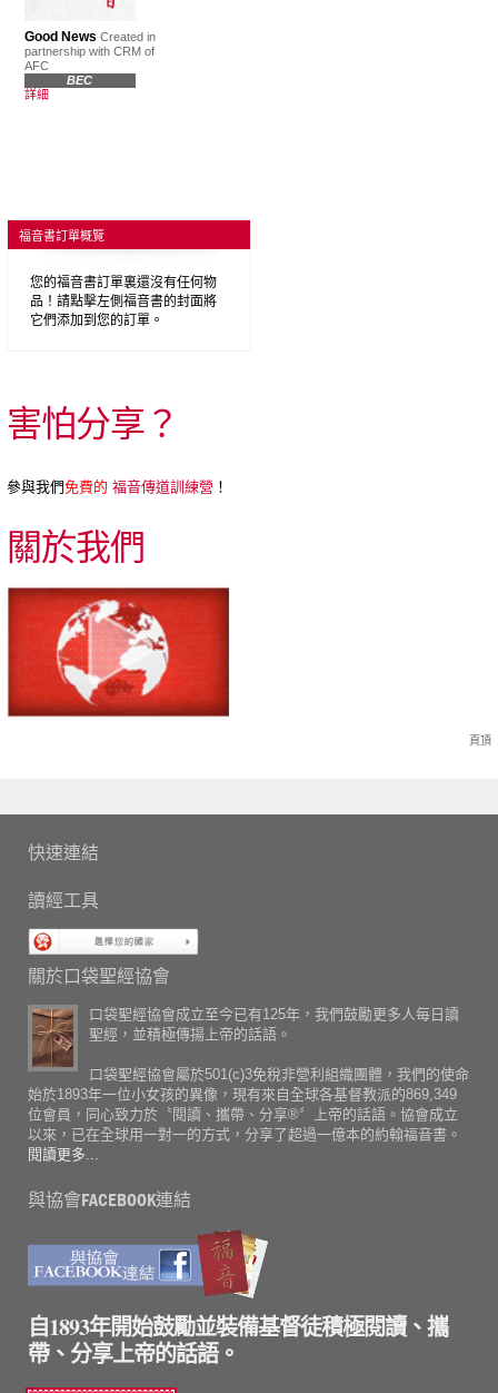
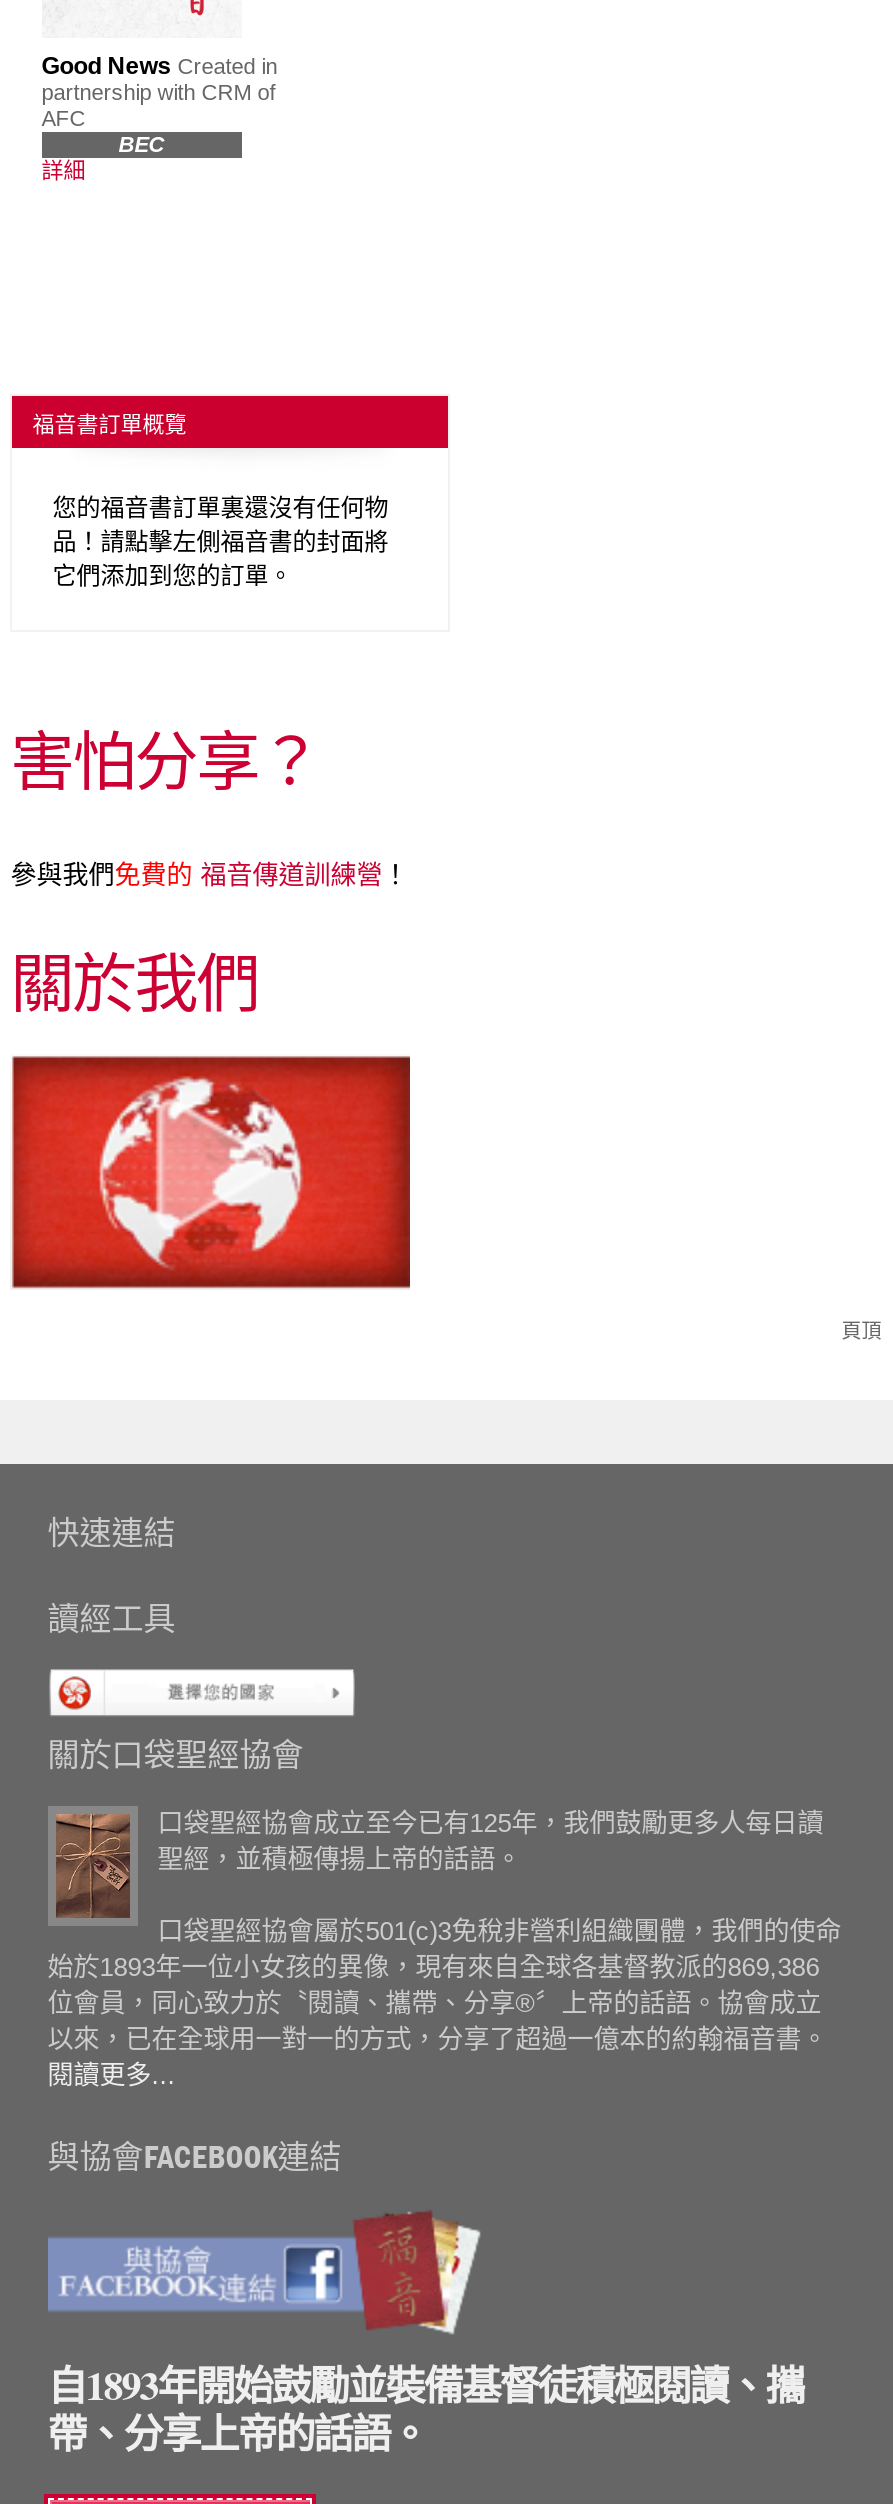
[27,1086,457,1103] 始於1893年一位小女孩的異像，現有來自全球各基督教派的869,349 -> [47,1952,819,1982] 始於1893年一位小女孩的異像，現有來自全球各基督教派的869,386

